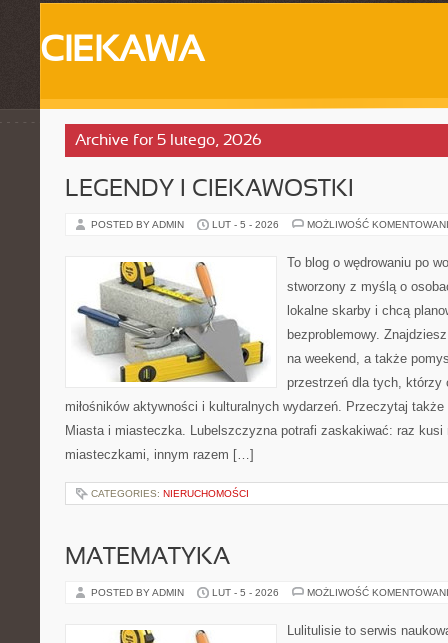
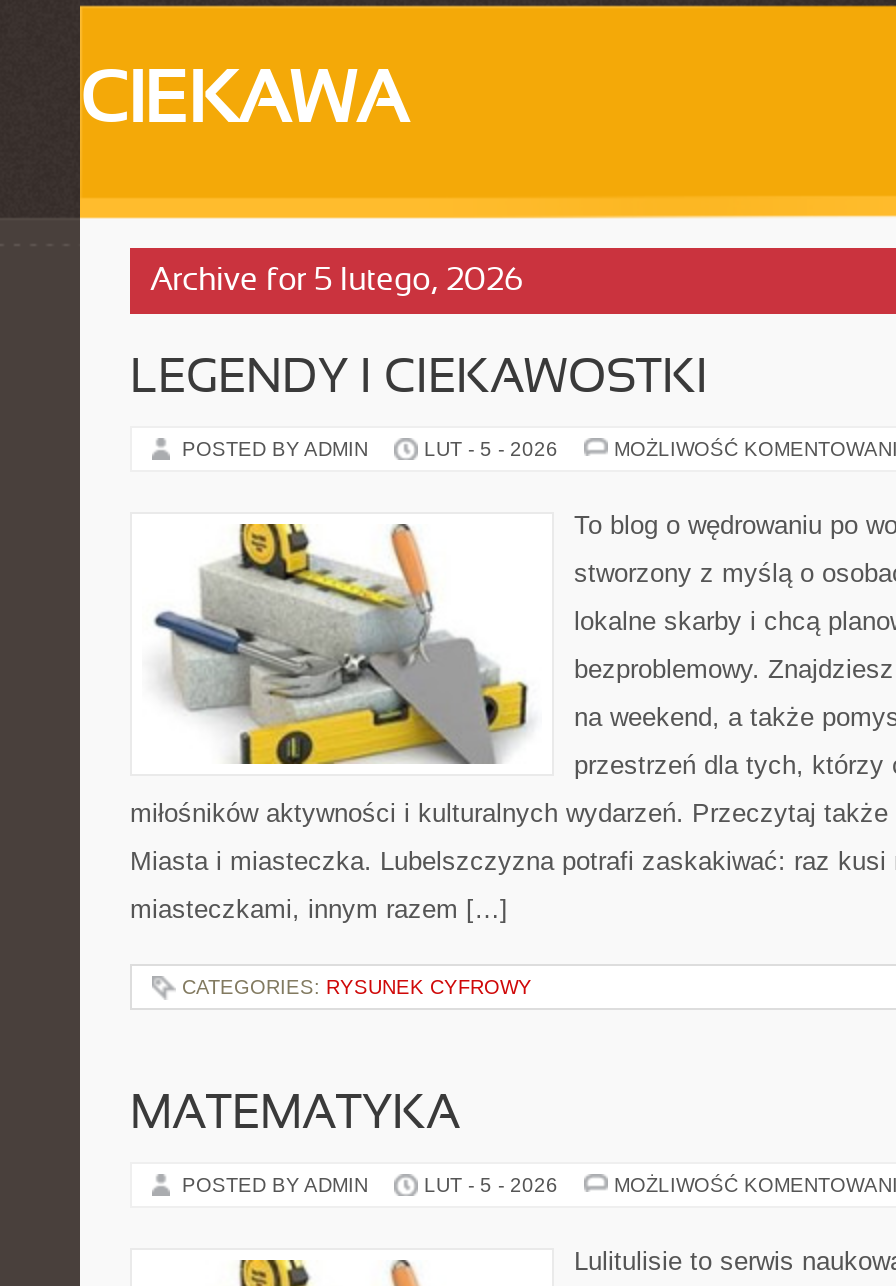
[91,488,249,499] CATEGORIES: NIERUCHOMOŚCI -> [182,976,532,998] CATEGORIES: RYSUNEK CYFROWY

